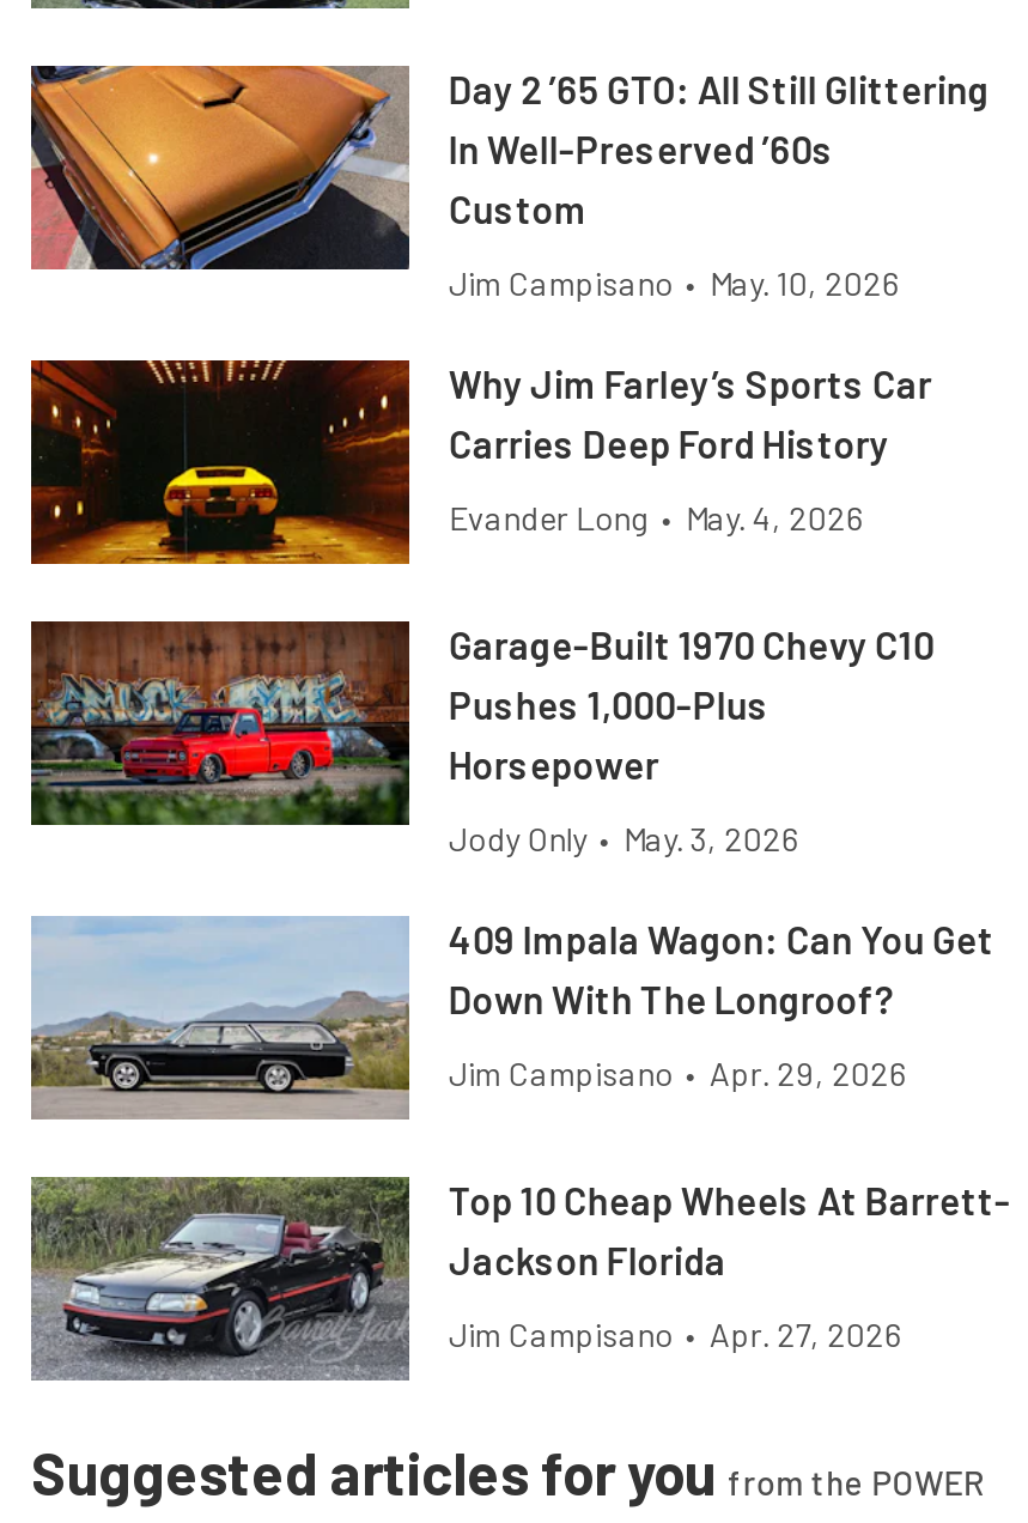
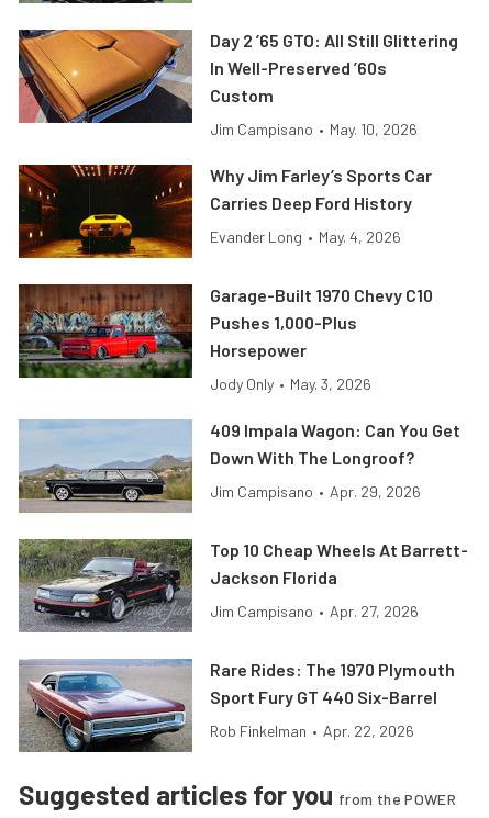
none -> [19,659,455,752] [image] | Rare Rides: The 1970 Plymouth | Sport Fury GT 440 Six-Barrel | Rob Finkelman • Apr. 22, 2026

